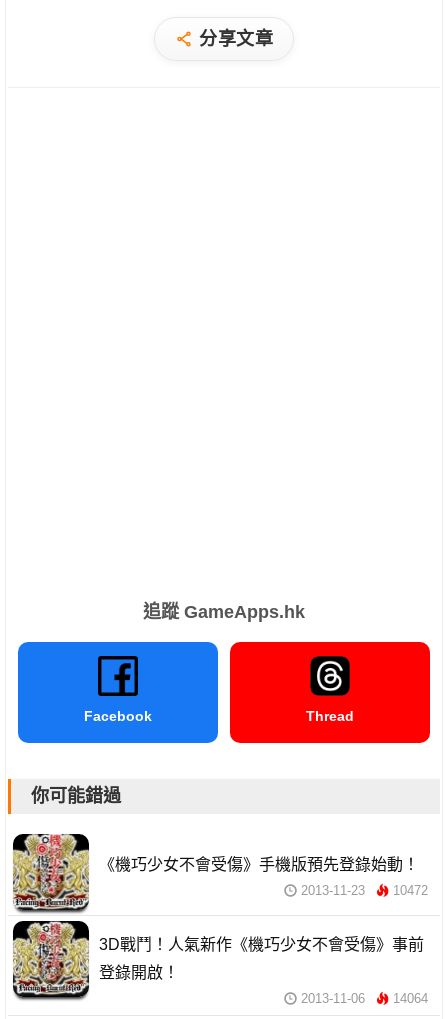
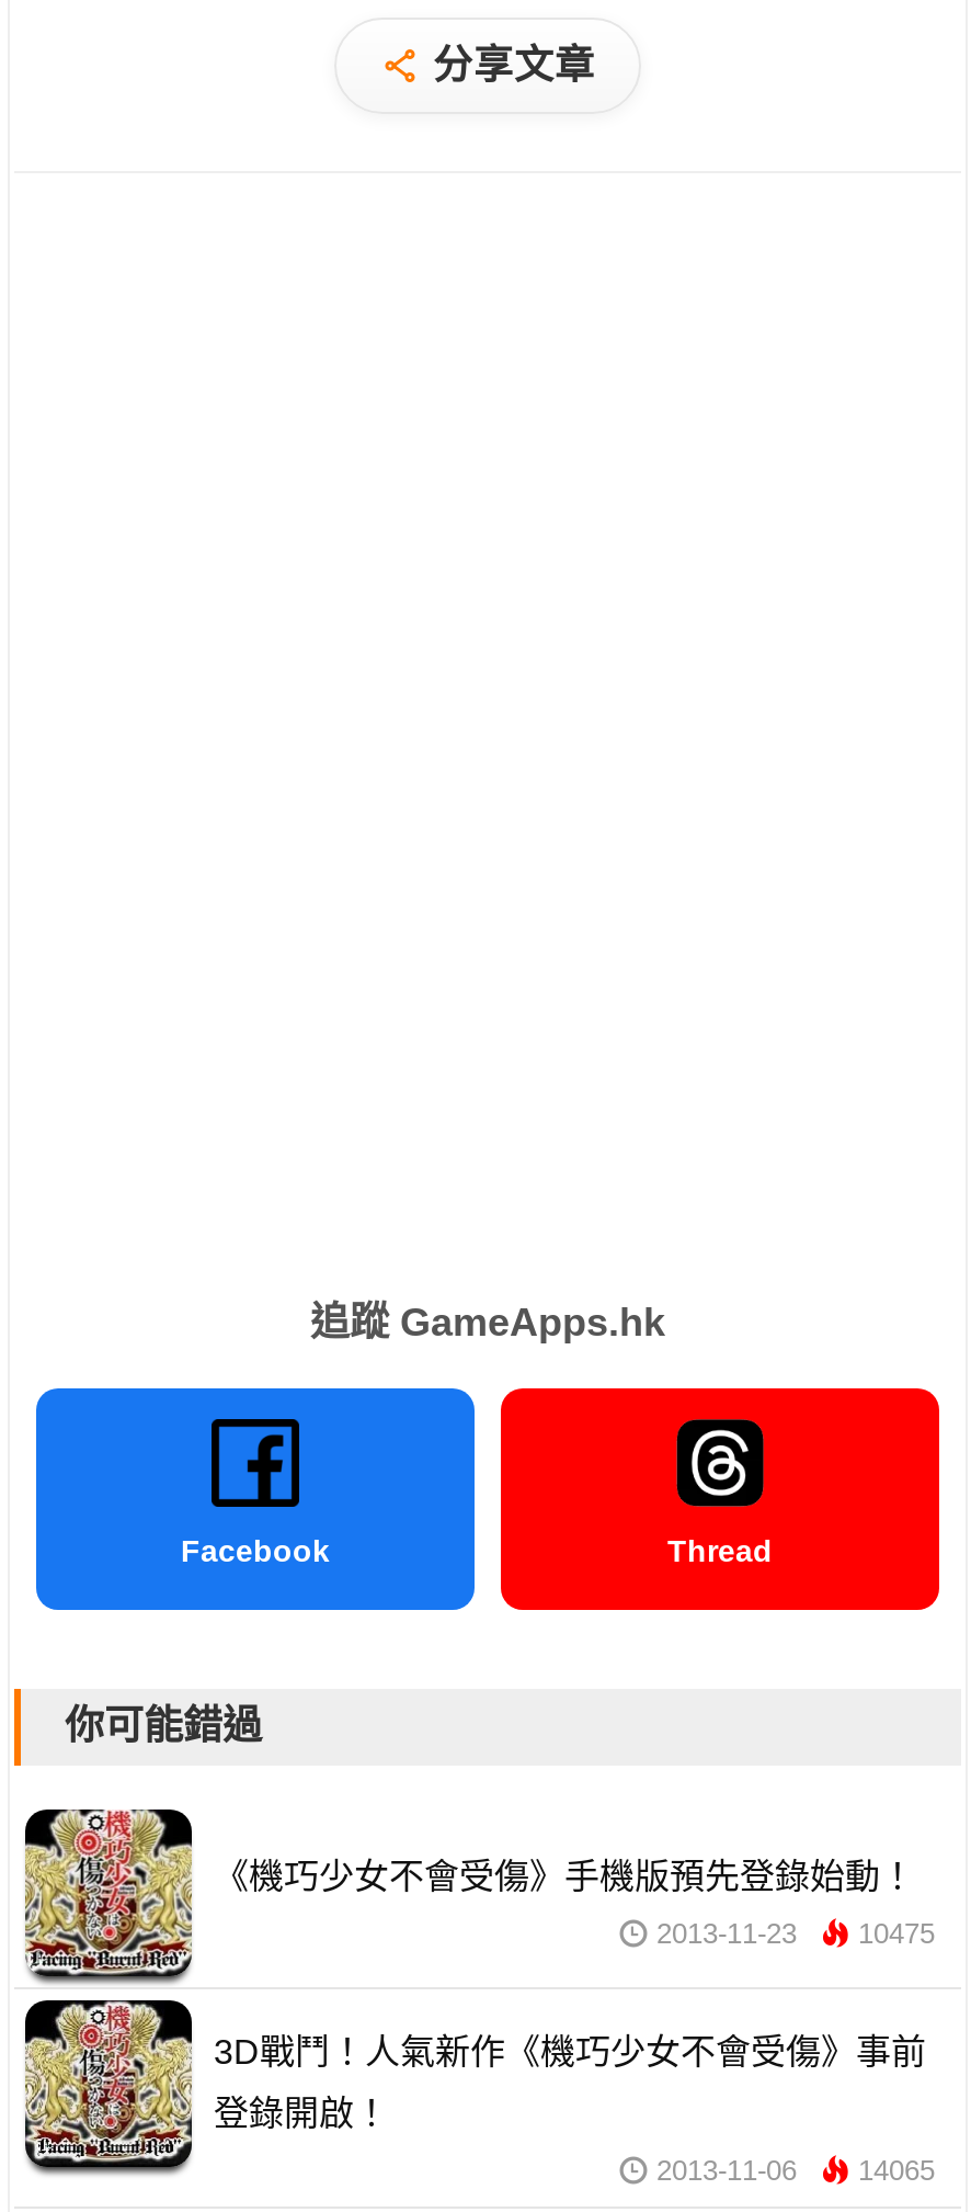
[301,883,428,898] 2013-11-23 10472 -> [656,1918,935,1951] 2013-11-23 10475
[301,991,428,1006] 2013-11-06 14064 -> [656,2155,935,2187] 2013-11-06 14065

